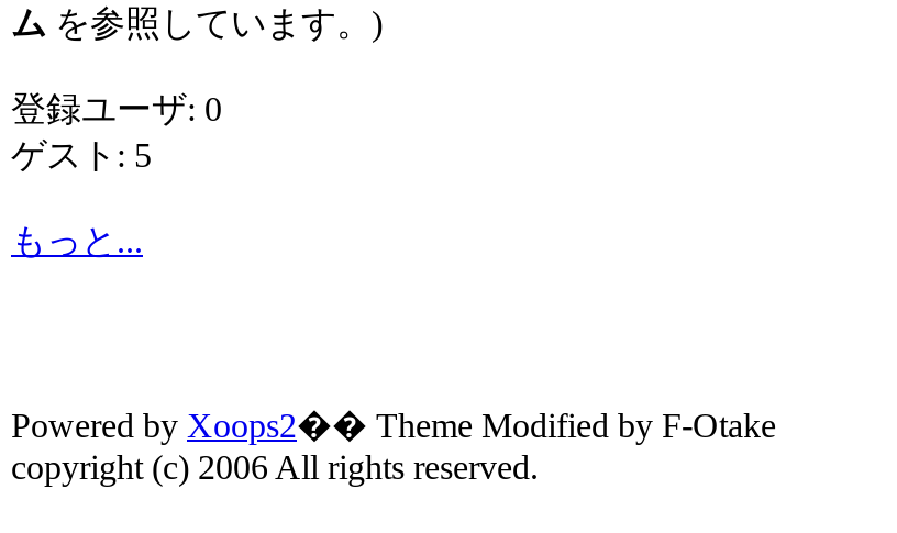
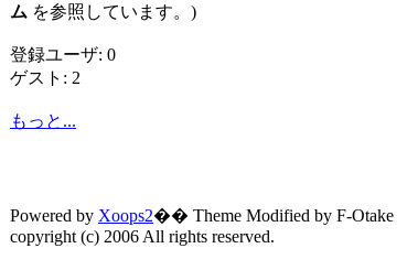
[11,136,152,174] ゲスト: 5 -> [10,68,81,87] ゲスト: 2

